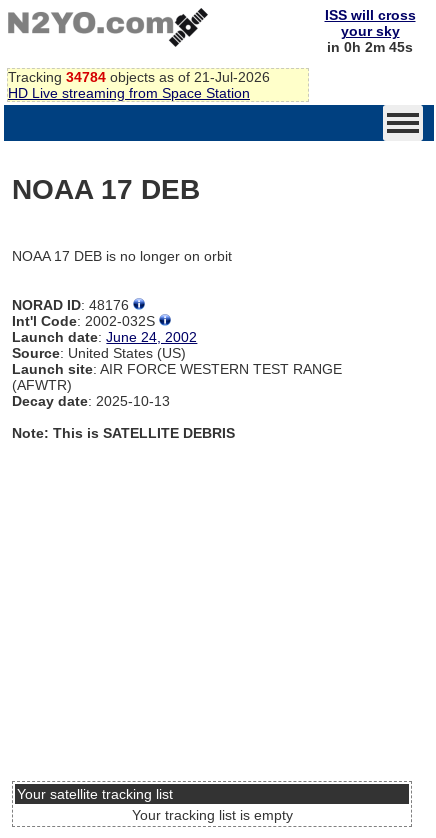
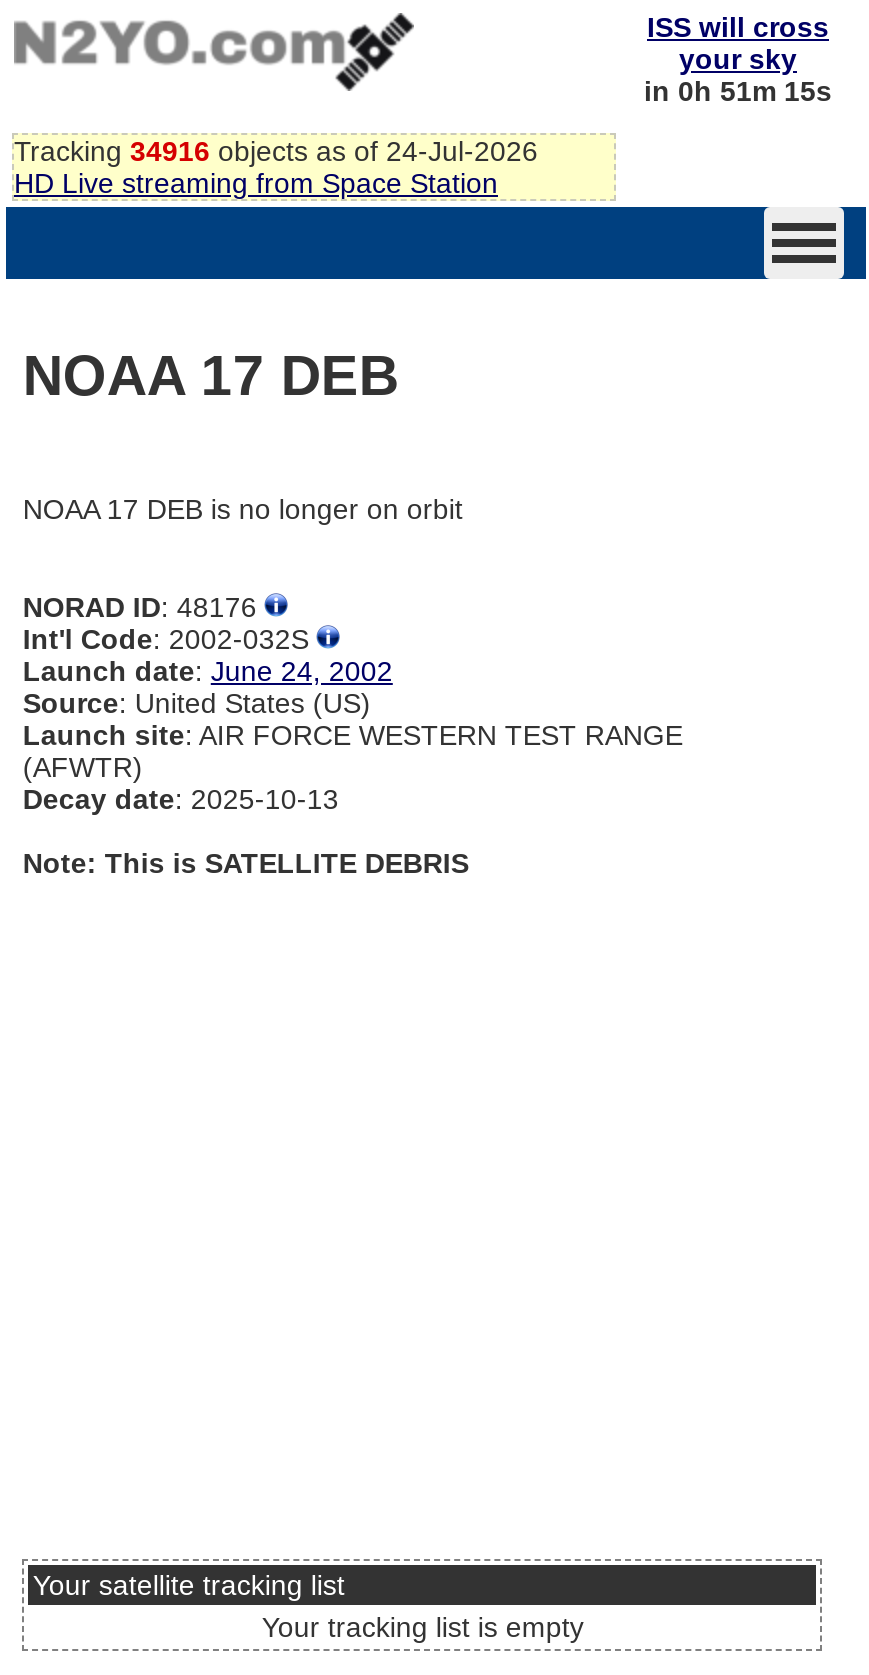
[327,39,413,55] in 0h 2m 45s -> [644,75,832,107] in 0h 51m 15s
[8,69,270,85] Tracking 34784 objects as of 21-Jul-2026 -> [14,135,538,167] Tracking 34916 objects as of 24-Jul-2026

